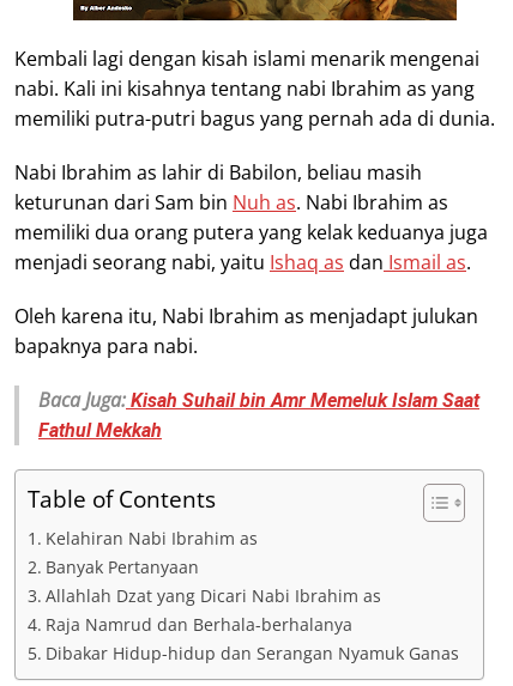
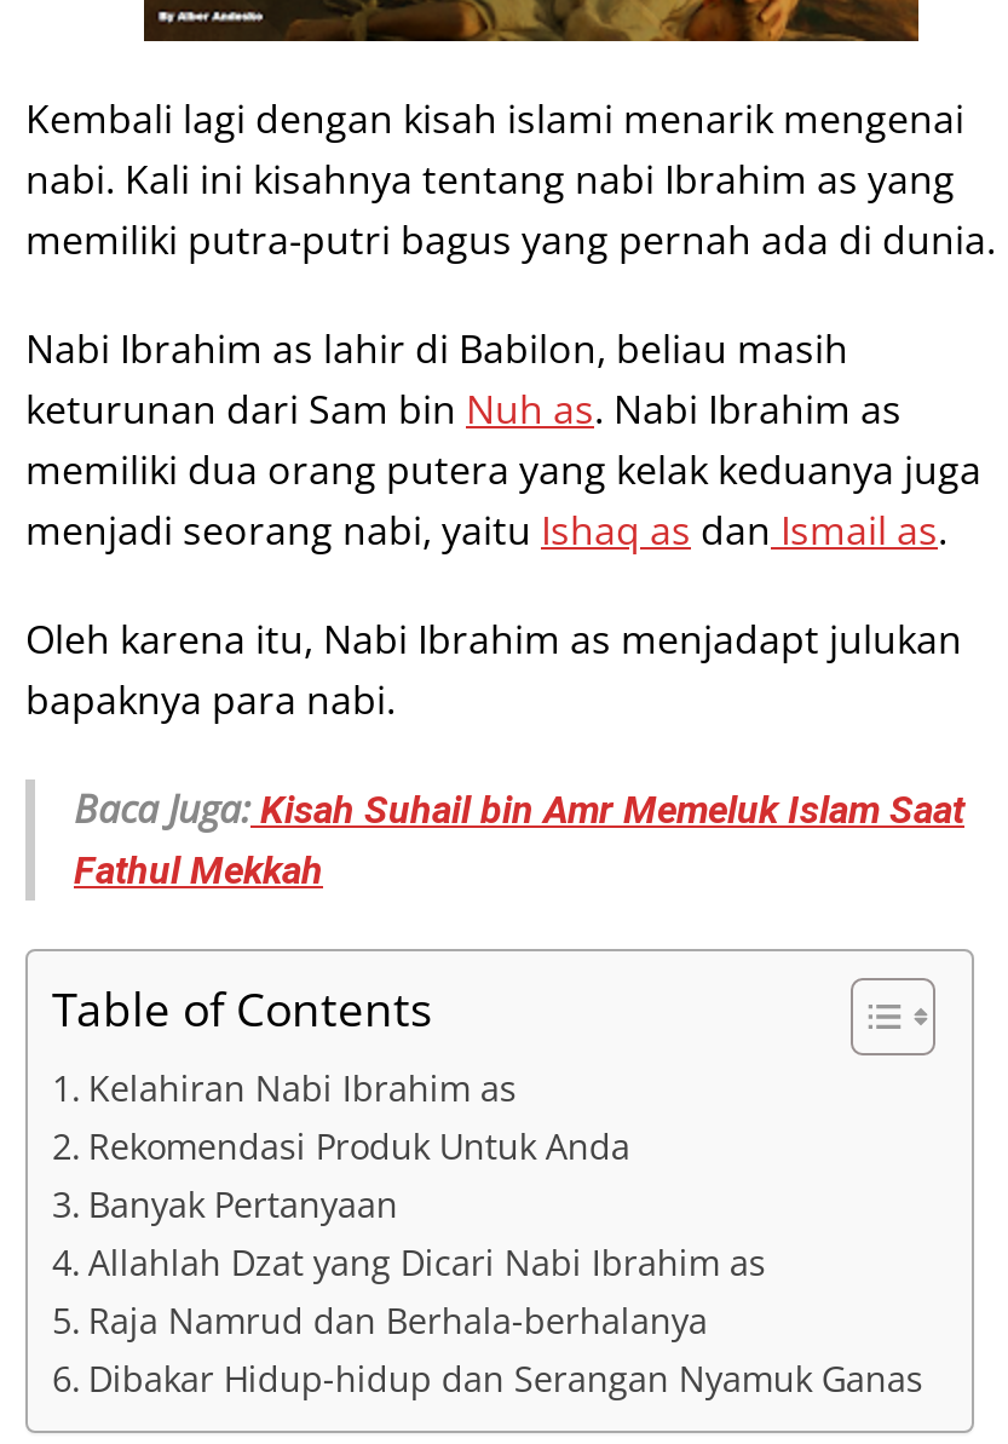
none -> [88,1123,630,1169] Rekomendasi Produk Untuk Anda

